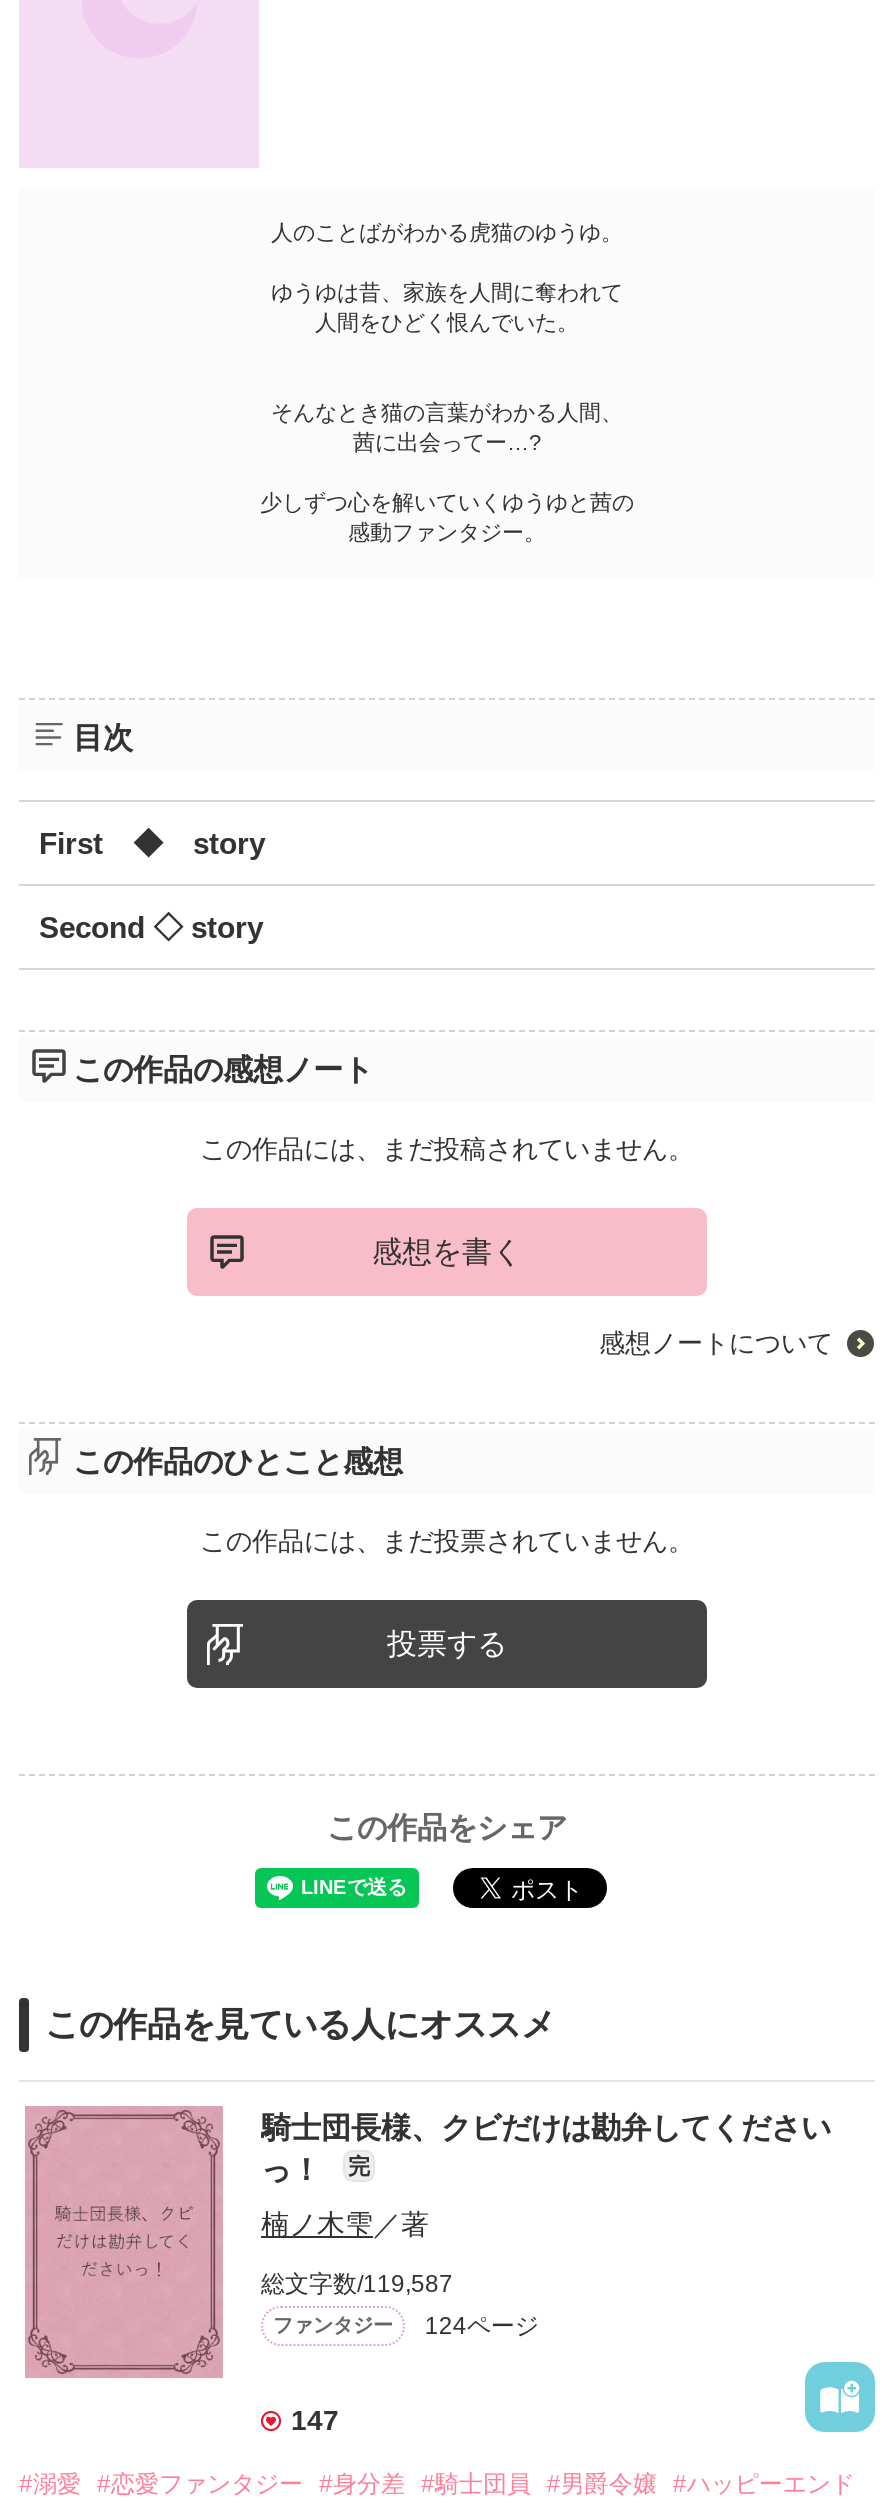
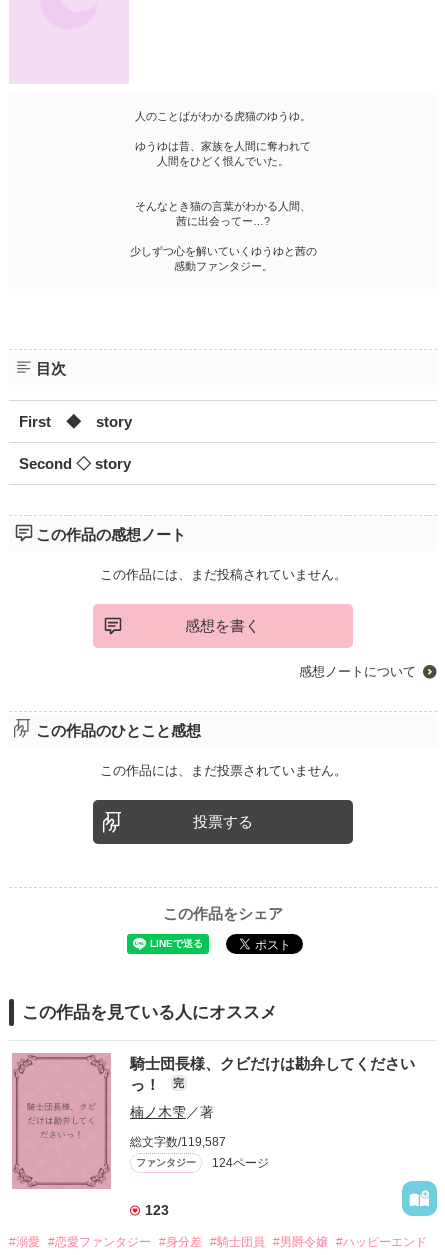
[291,2404,339,2436] 147 -> [145,1202,169,1218] 123

